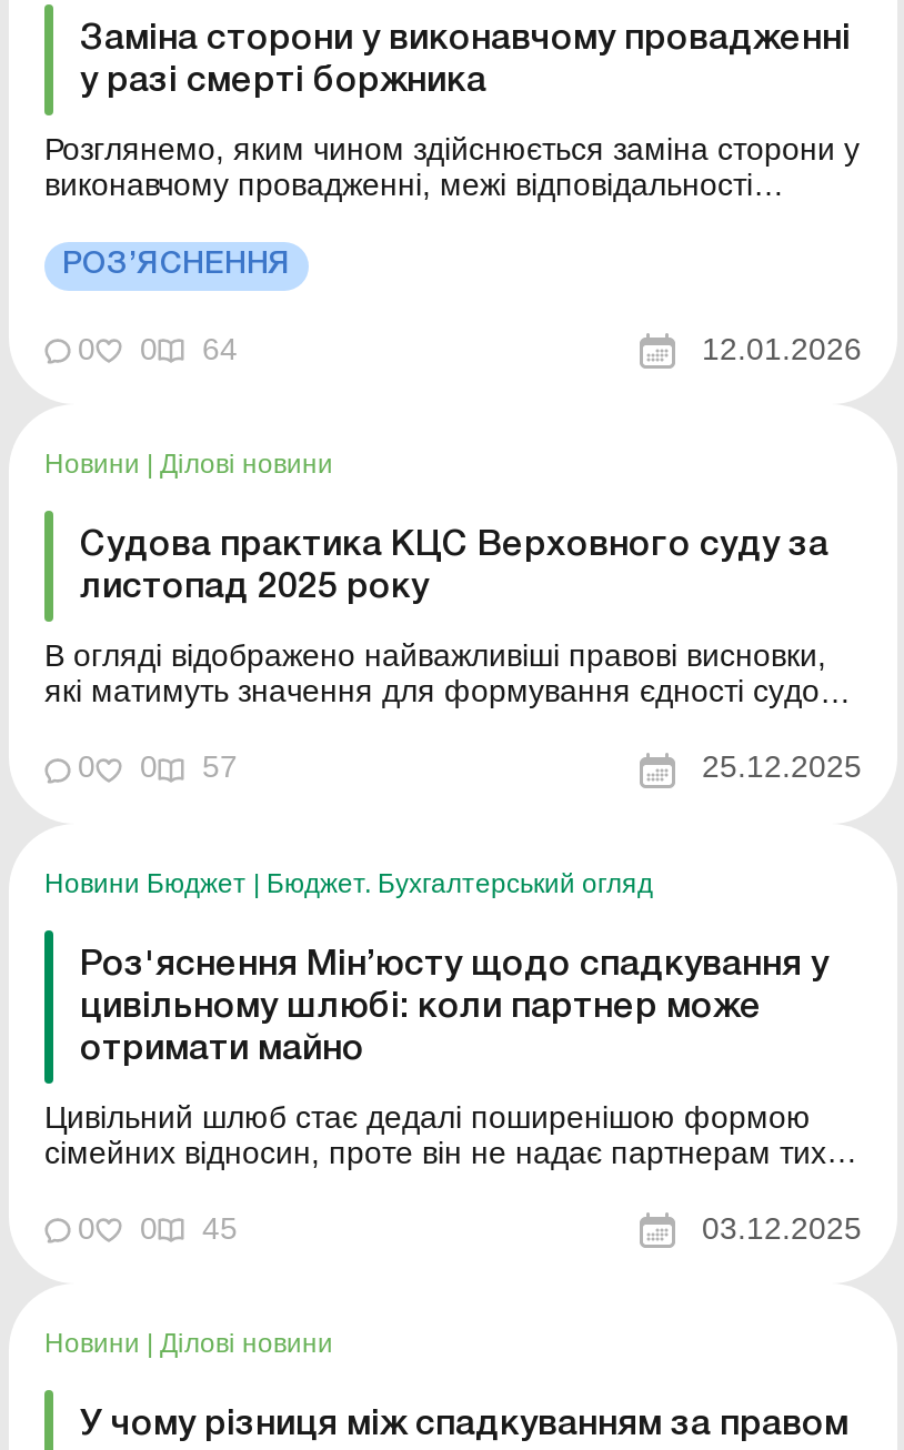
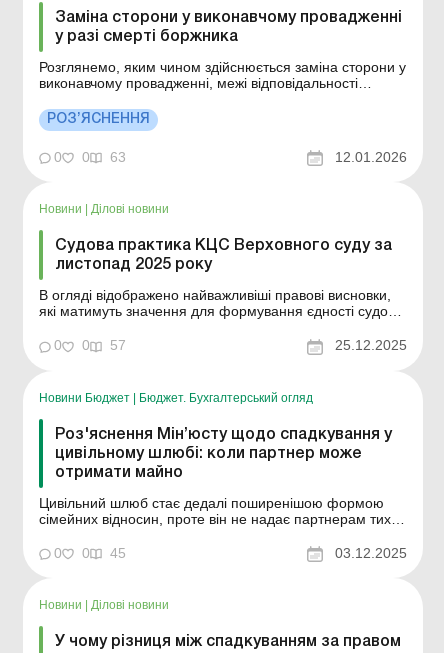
[78,331,238,366] 0 0 64 -> [54,149,126,165] 0 0 63

